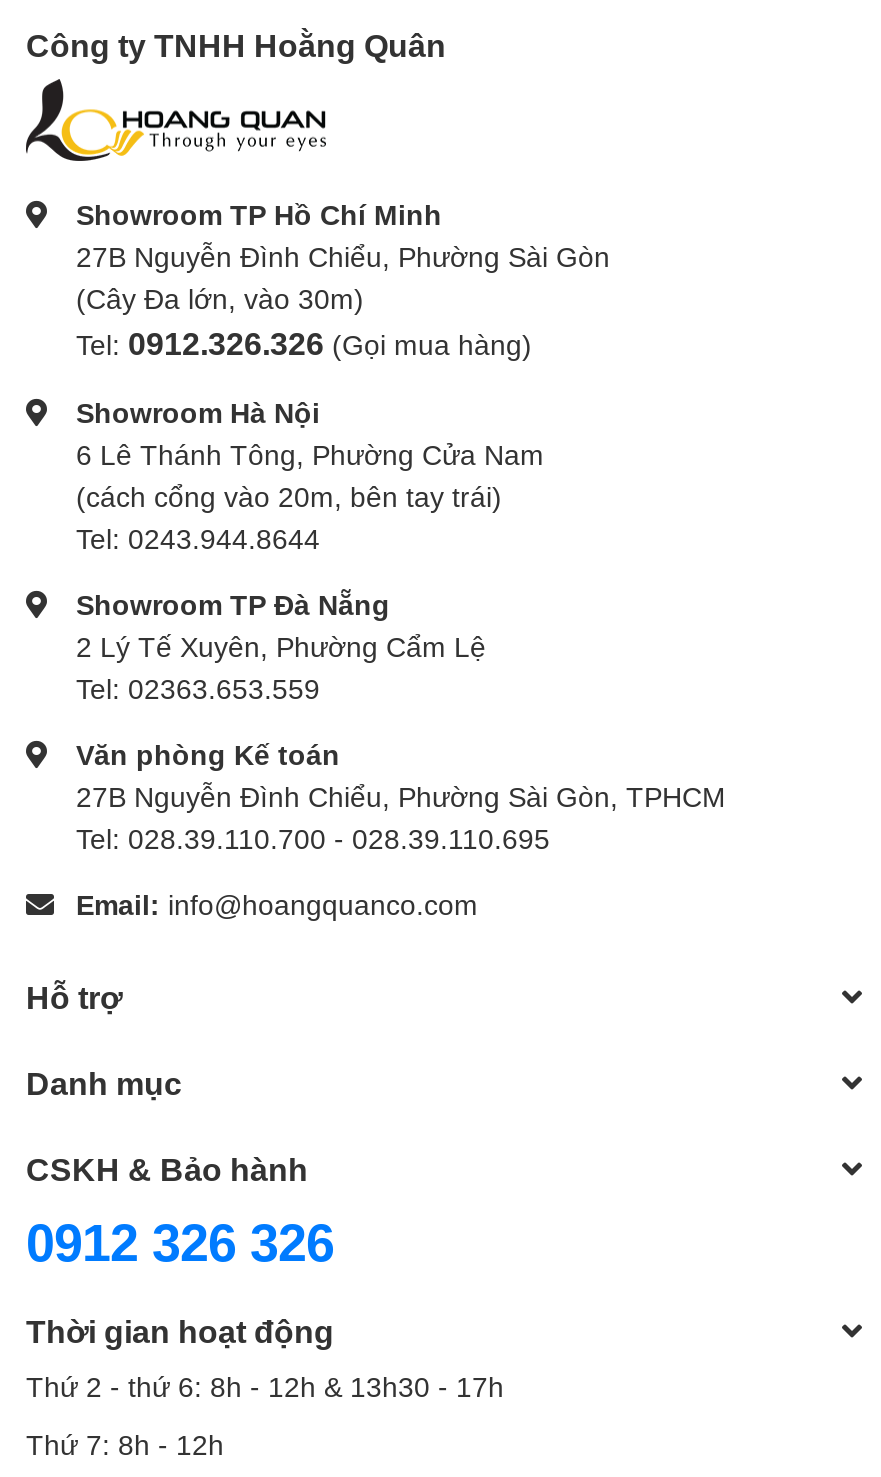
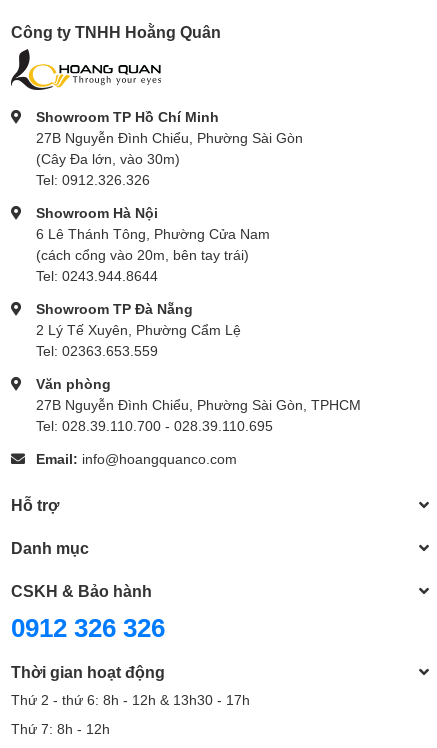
[76,323,532,361] Tel: 0912.326.326 (Gọi mua hàng) -> [36,171,150,188] Tel: 0912.326.326
[76,737,340,771] Văn phòng Kế toán -> [36,375,111,392] Văn phòng

